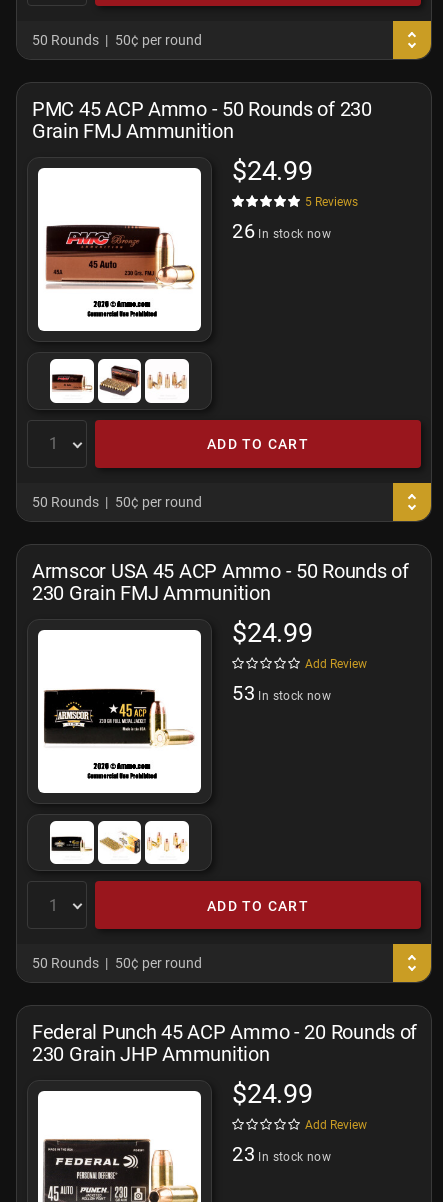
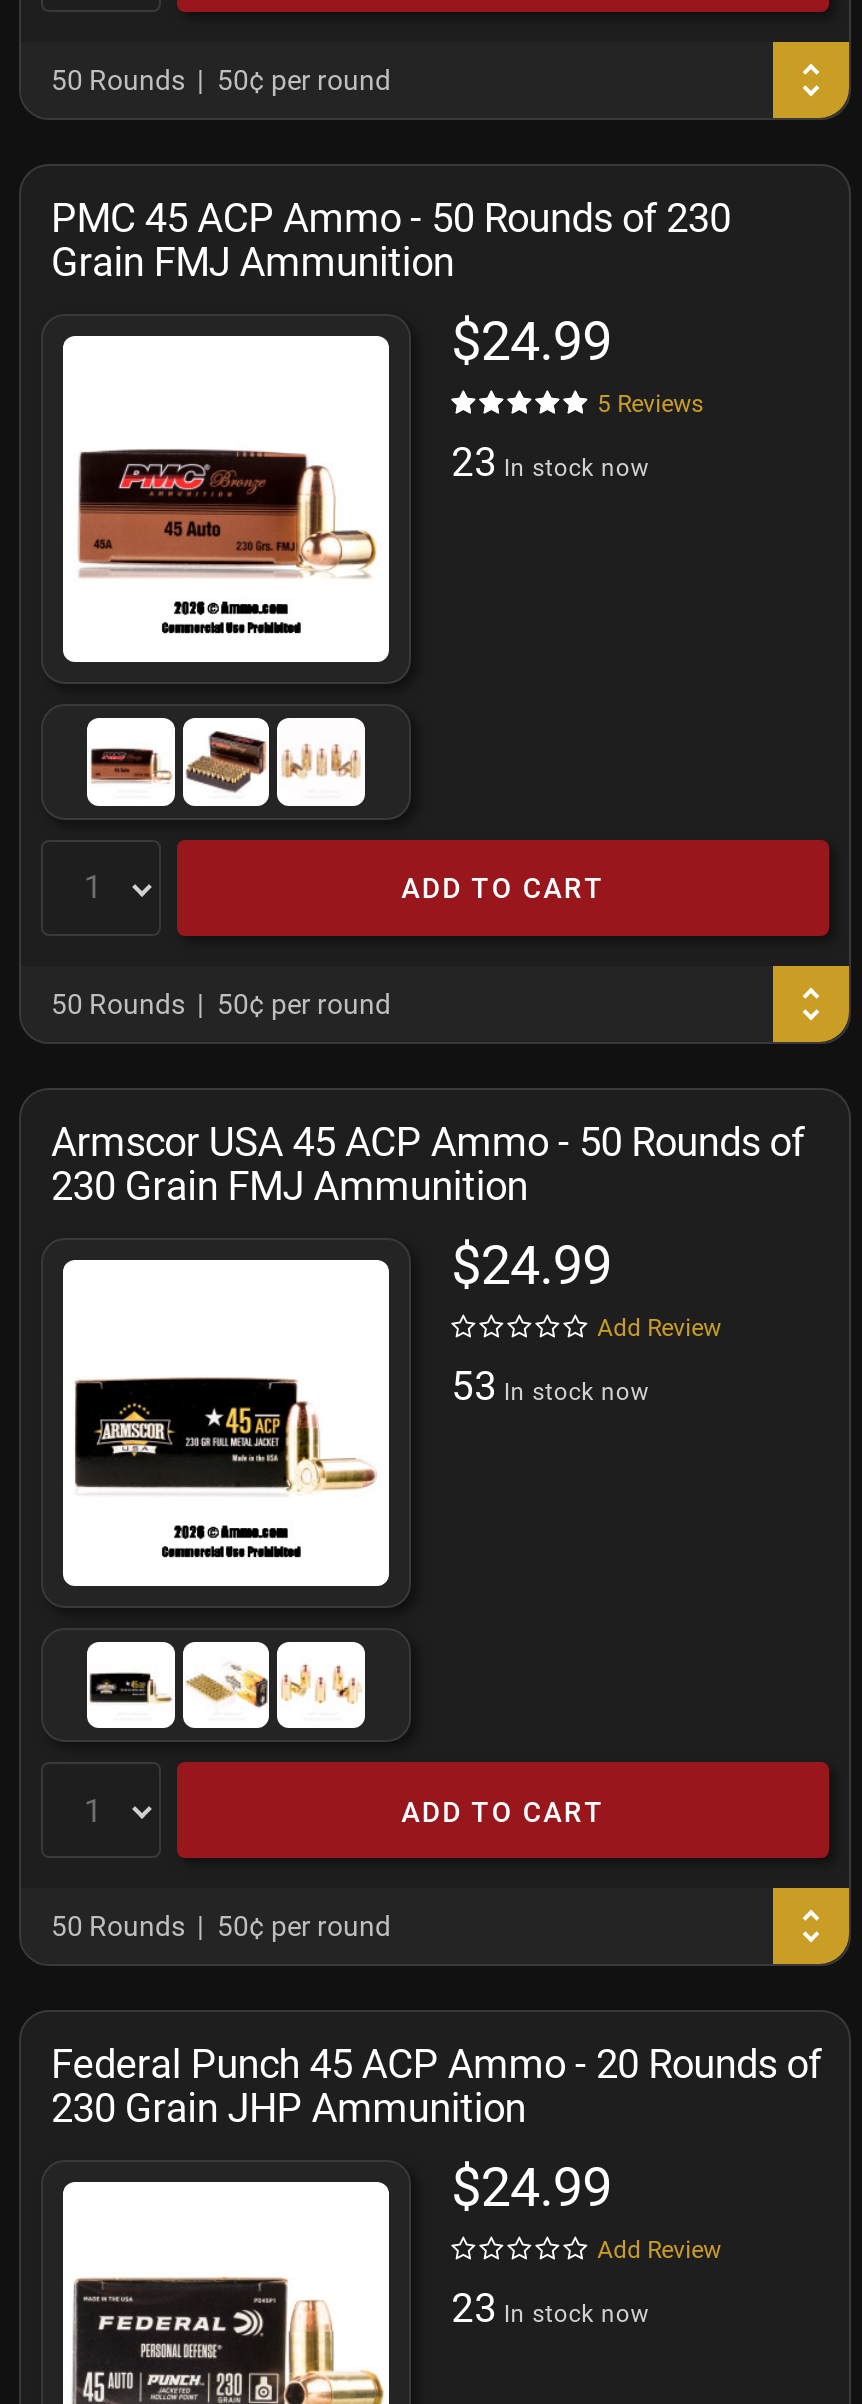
[232,219,331,243] 26 In stock now -> [451,438,649,486] 23 In stock now

